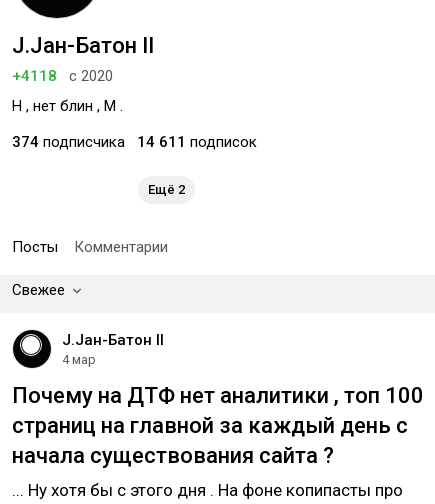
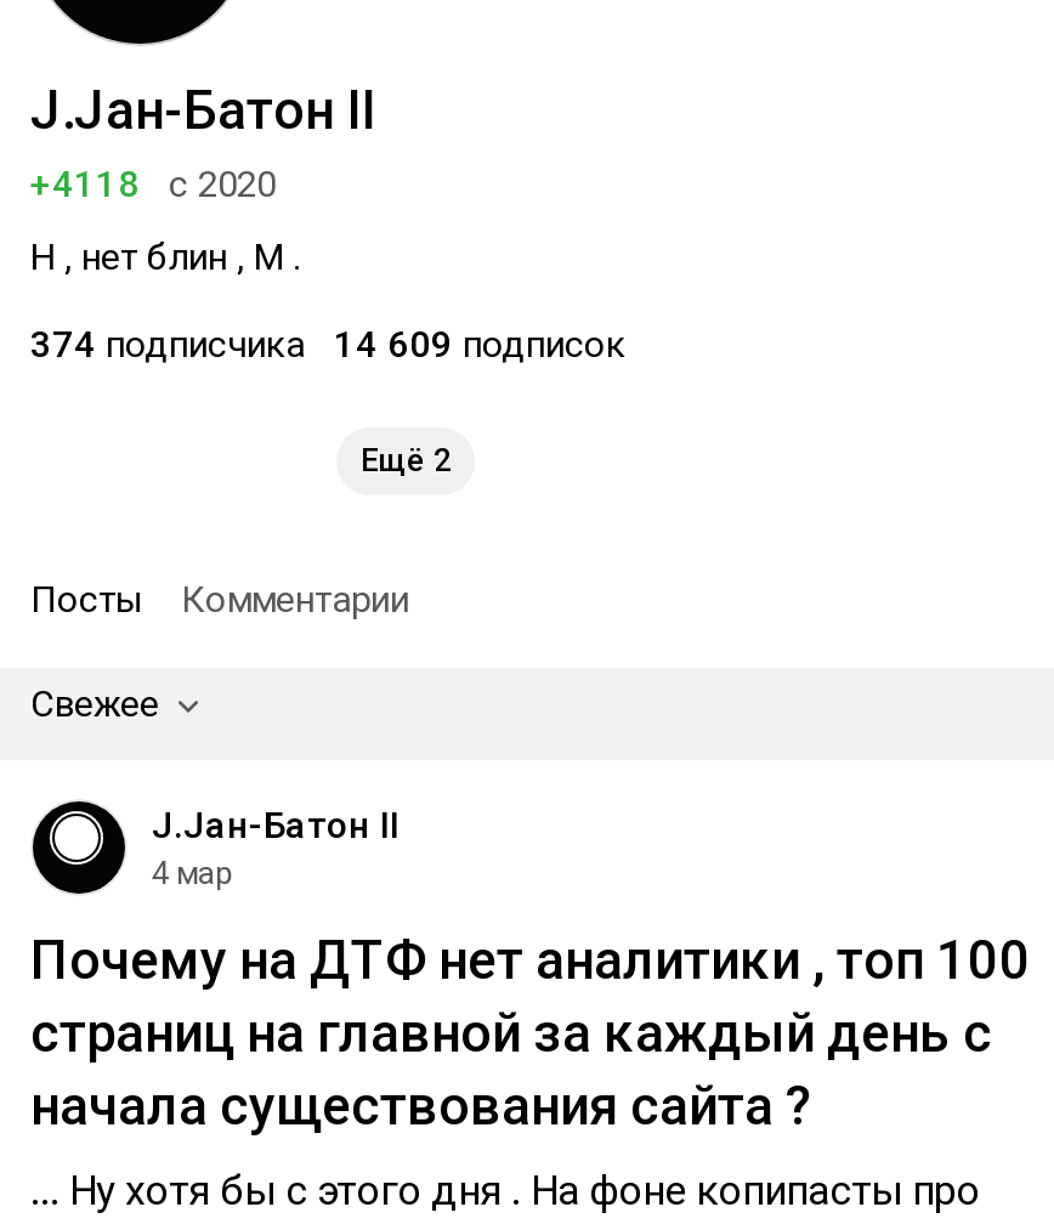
[12,133,257,151] 374 подписчика 14 611 подписок -> [30,323,625,367] 374 подписчика 14 609 подписок

